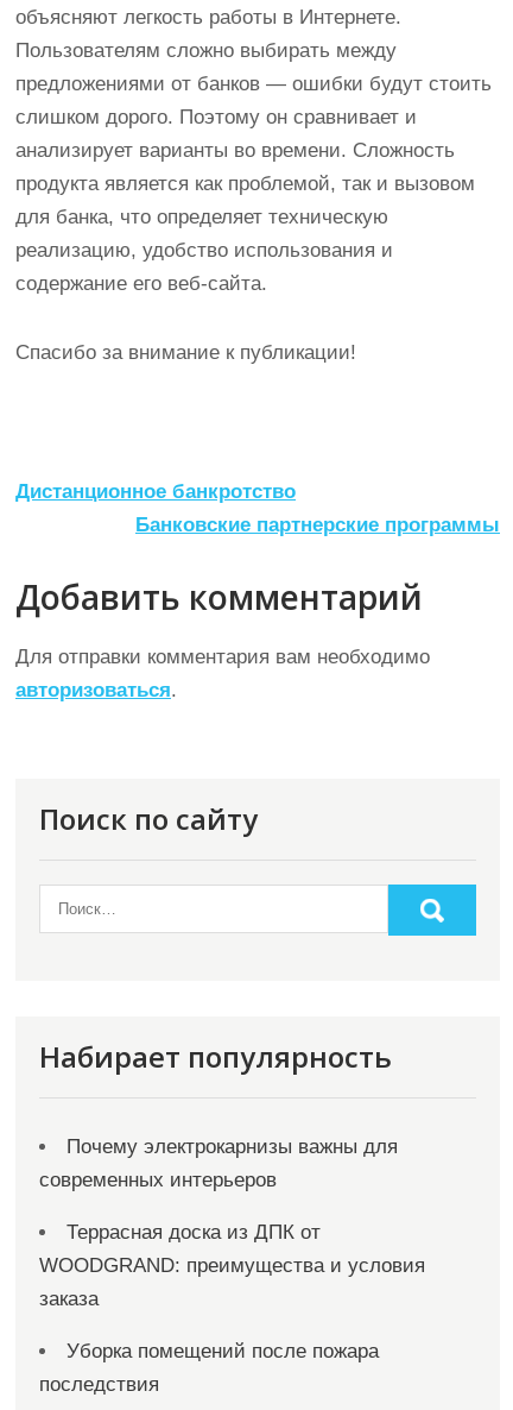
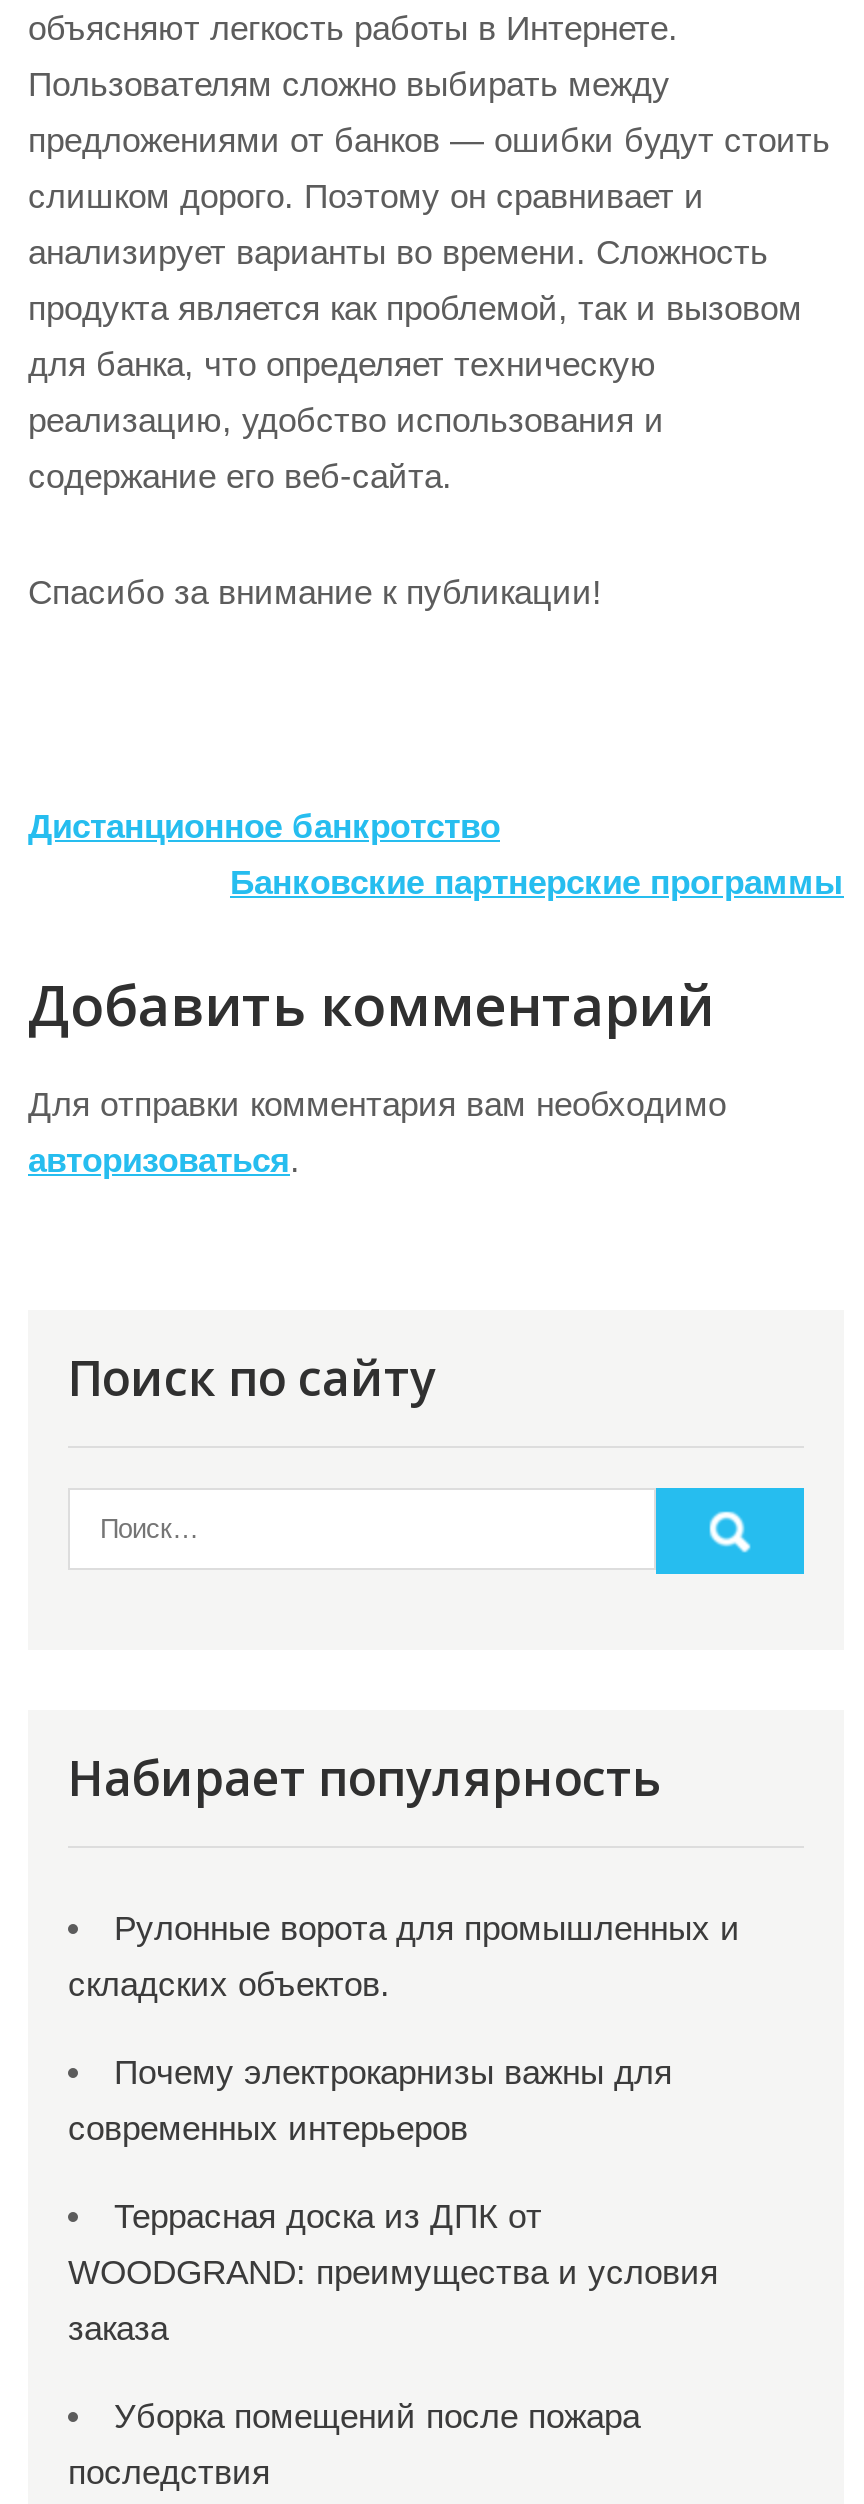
none -> [68,1909,740,2003] Рулонные ворота для промышленных и | складских объектов.

